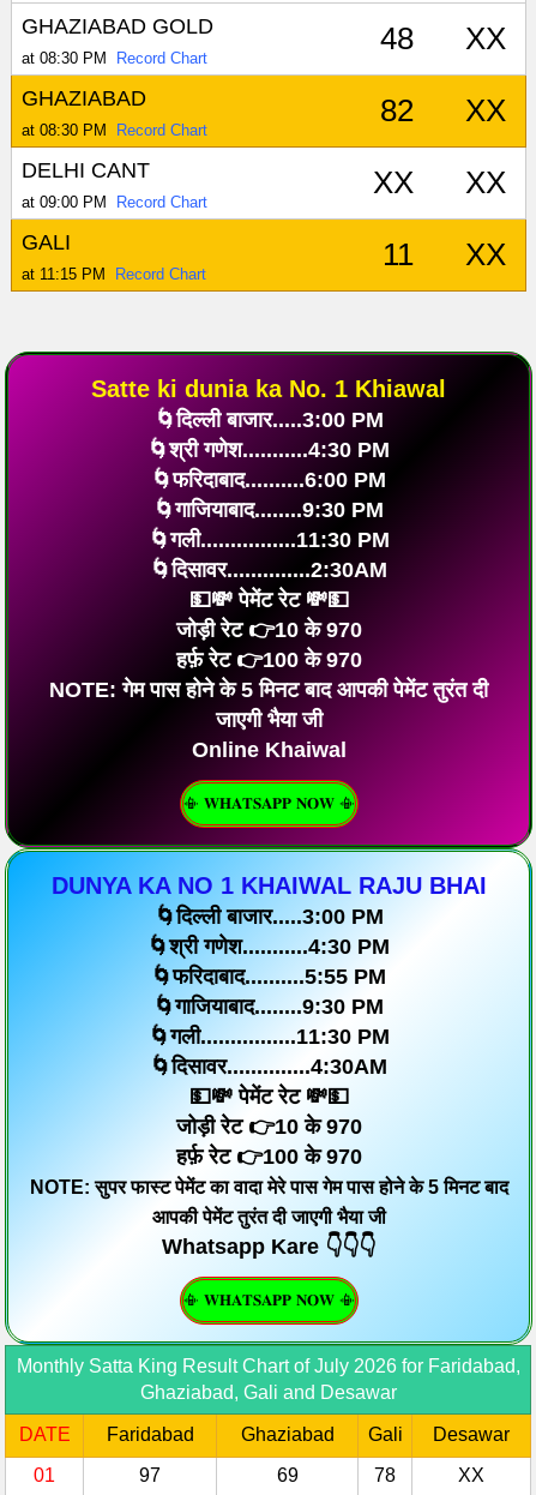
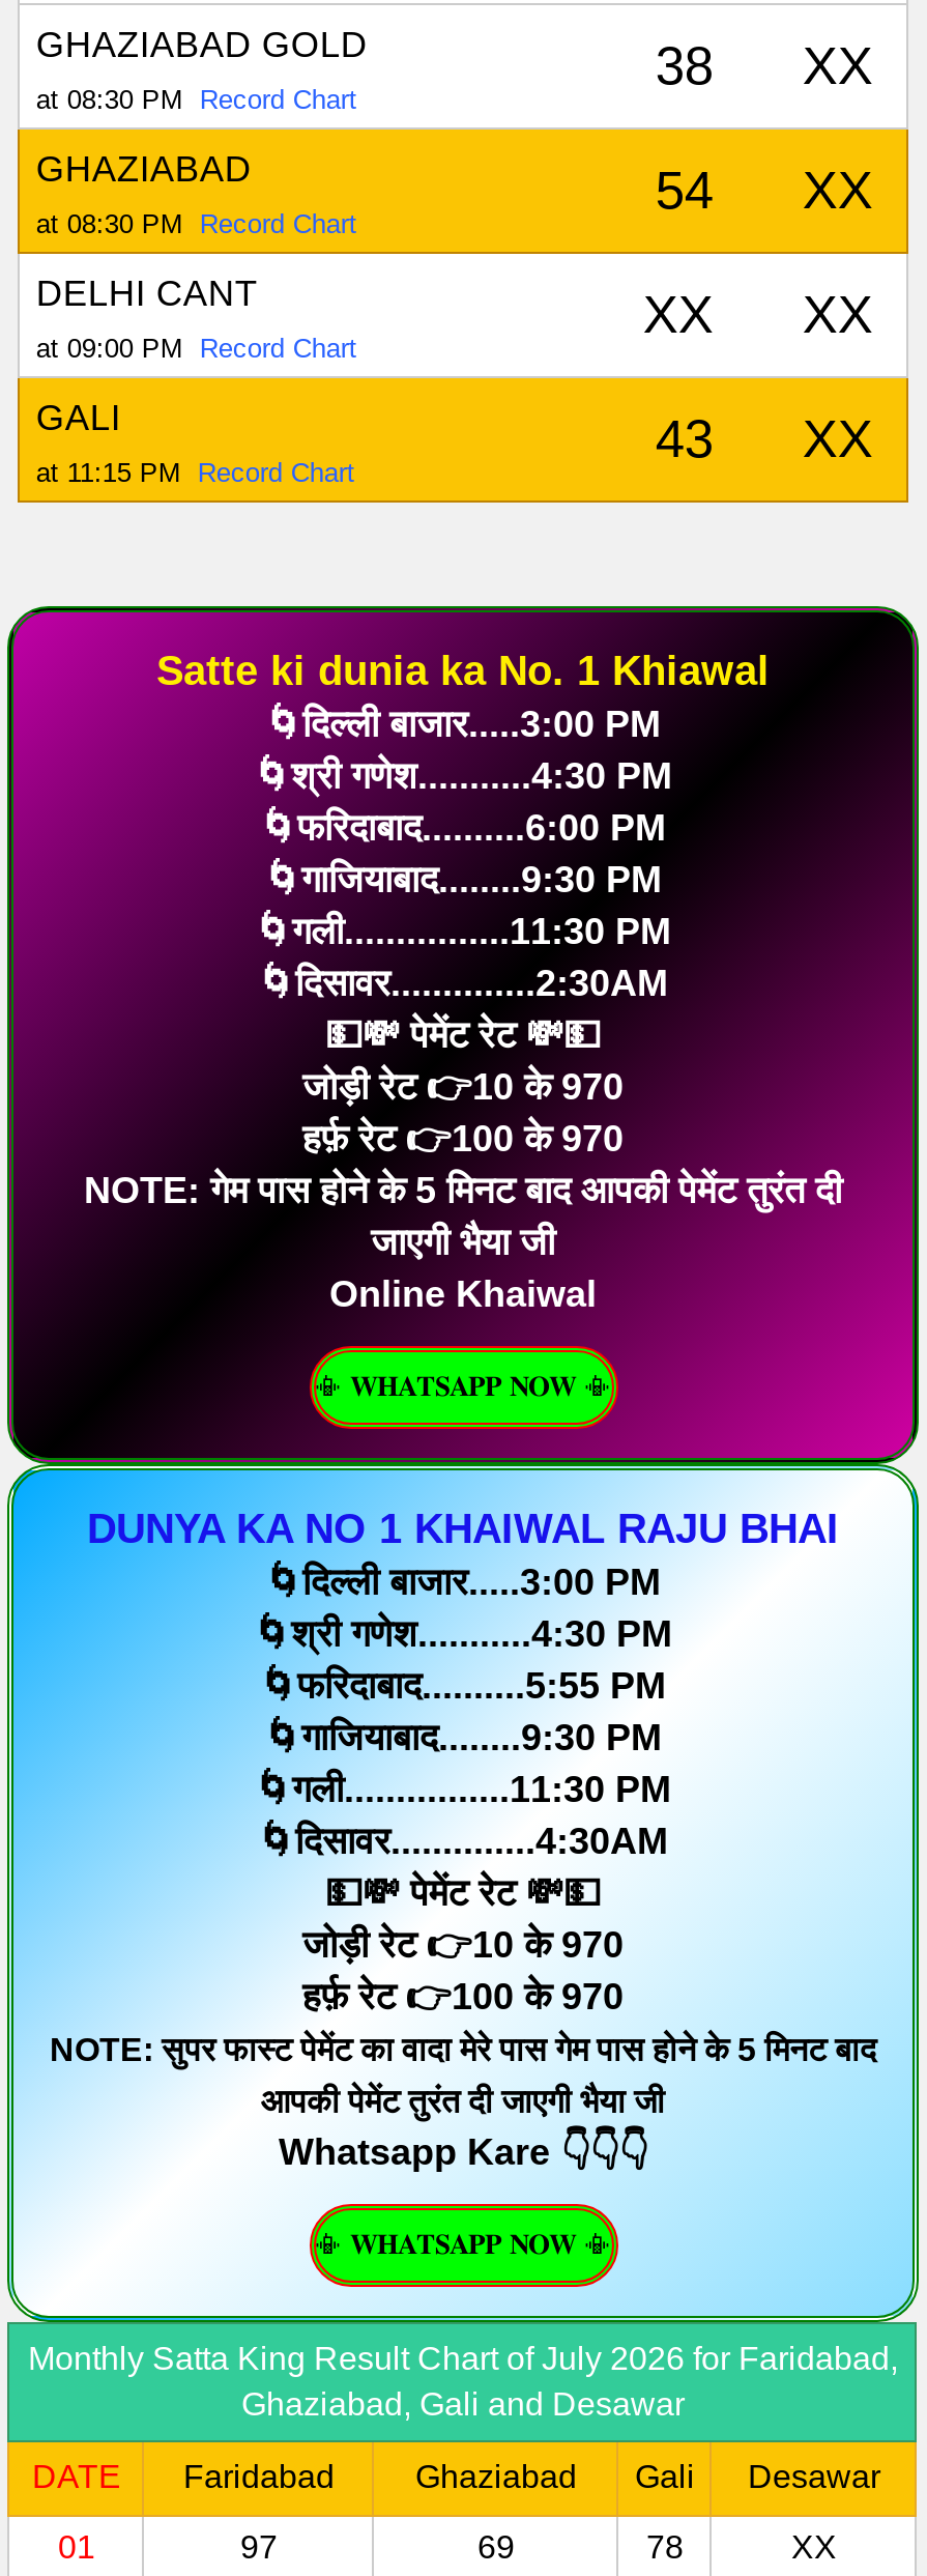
[380,21,506,55] 48 XX -> [655,35,873,93] 38 XX
[380,93,506,127] 82 XX -> [655,160,873,218] 54 XX
[382,237,506,271] 11 XX -> [655,408,873,466] 43 XX

